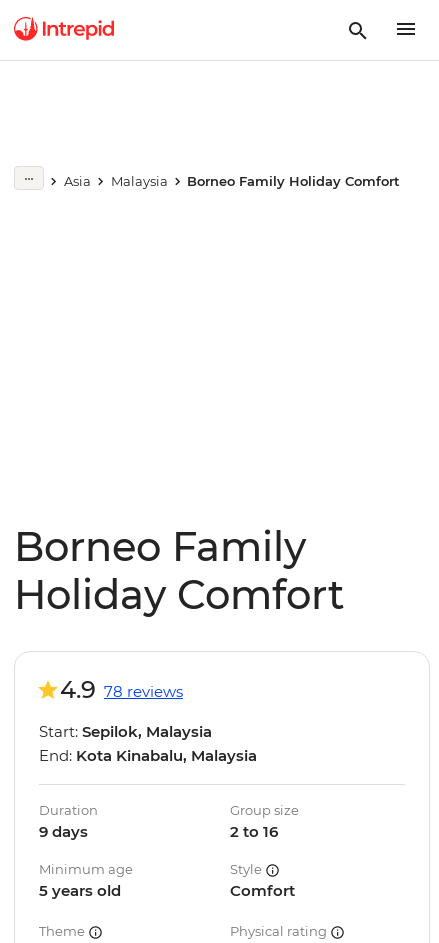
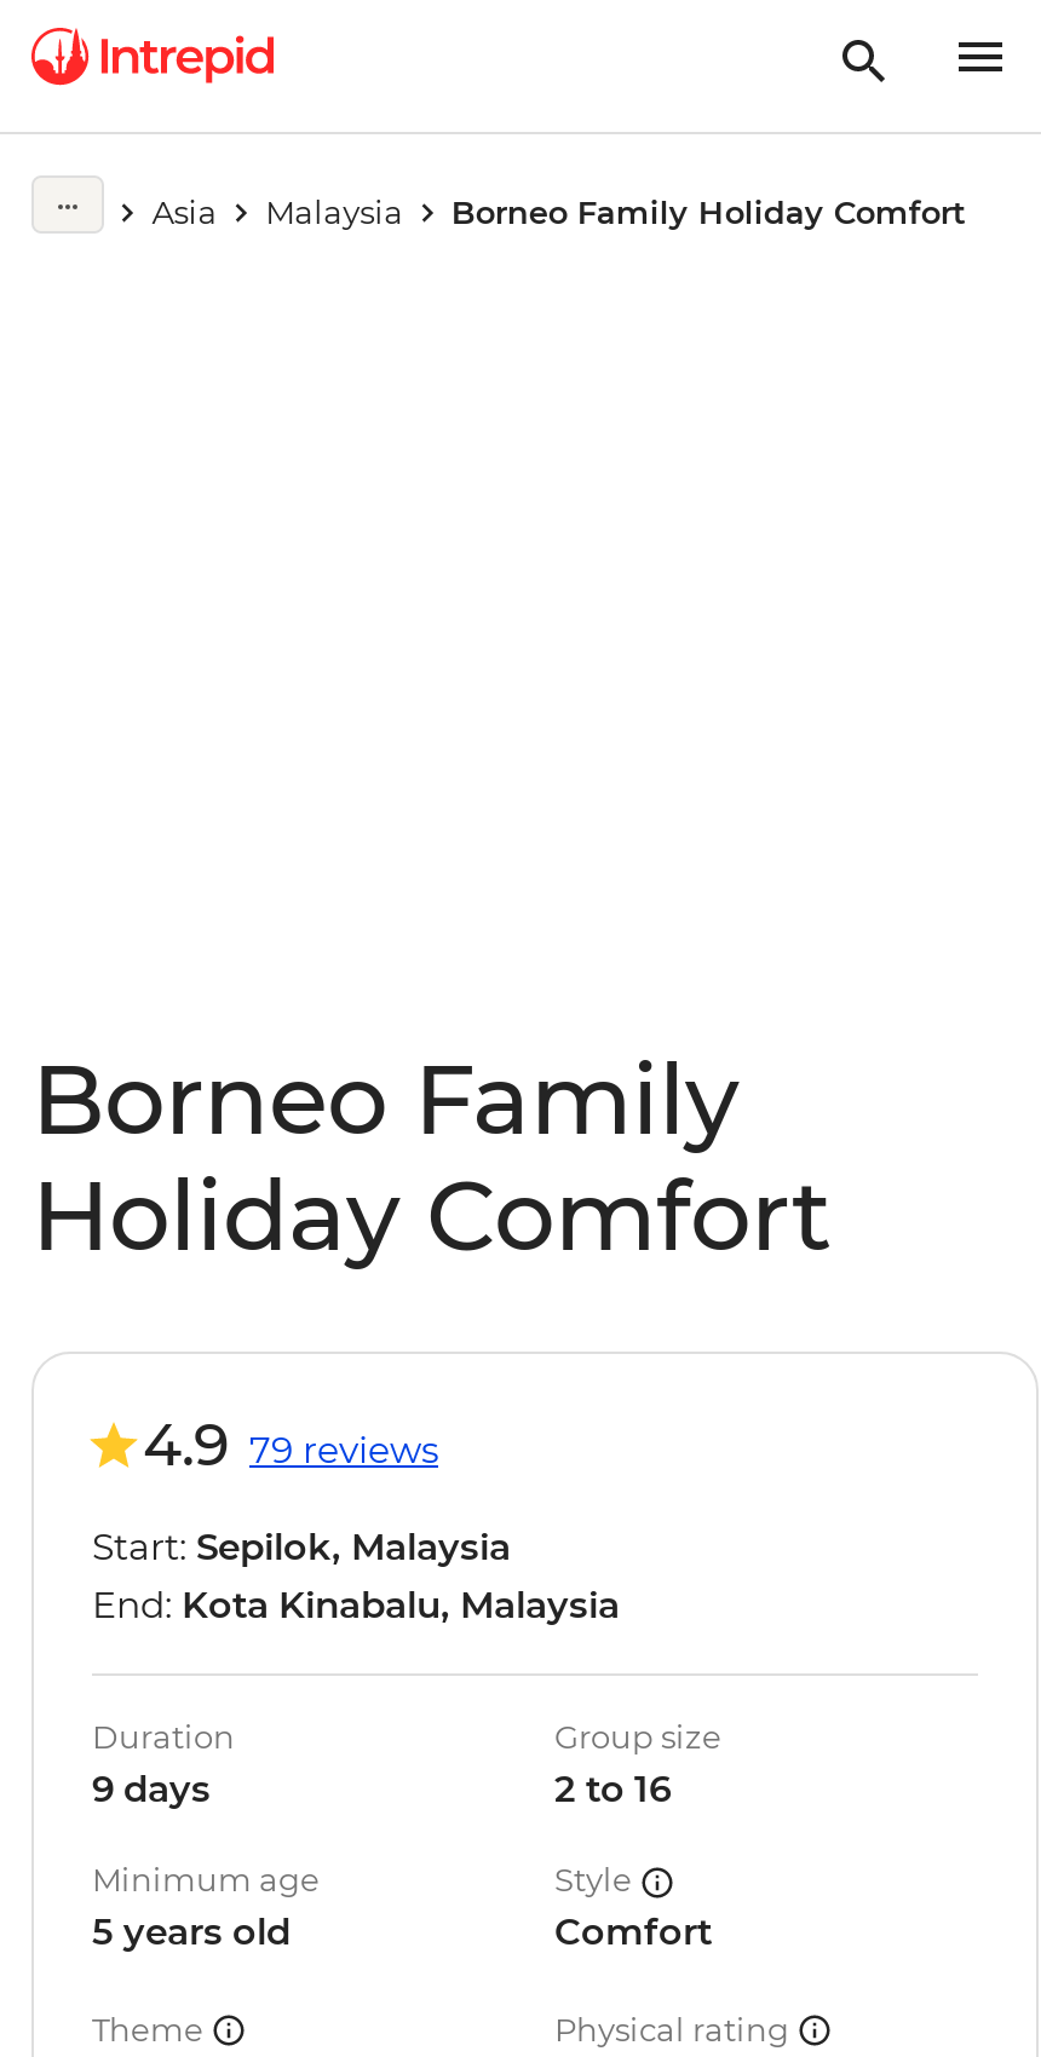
[60,675,183,704] 4.9 78 reviews -> [143,1409,438,1479] 4.9 79 reviews

